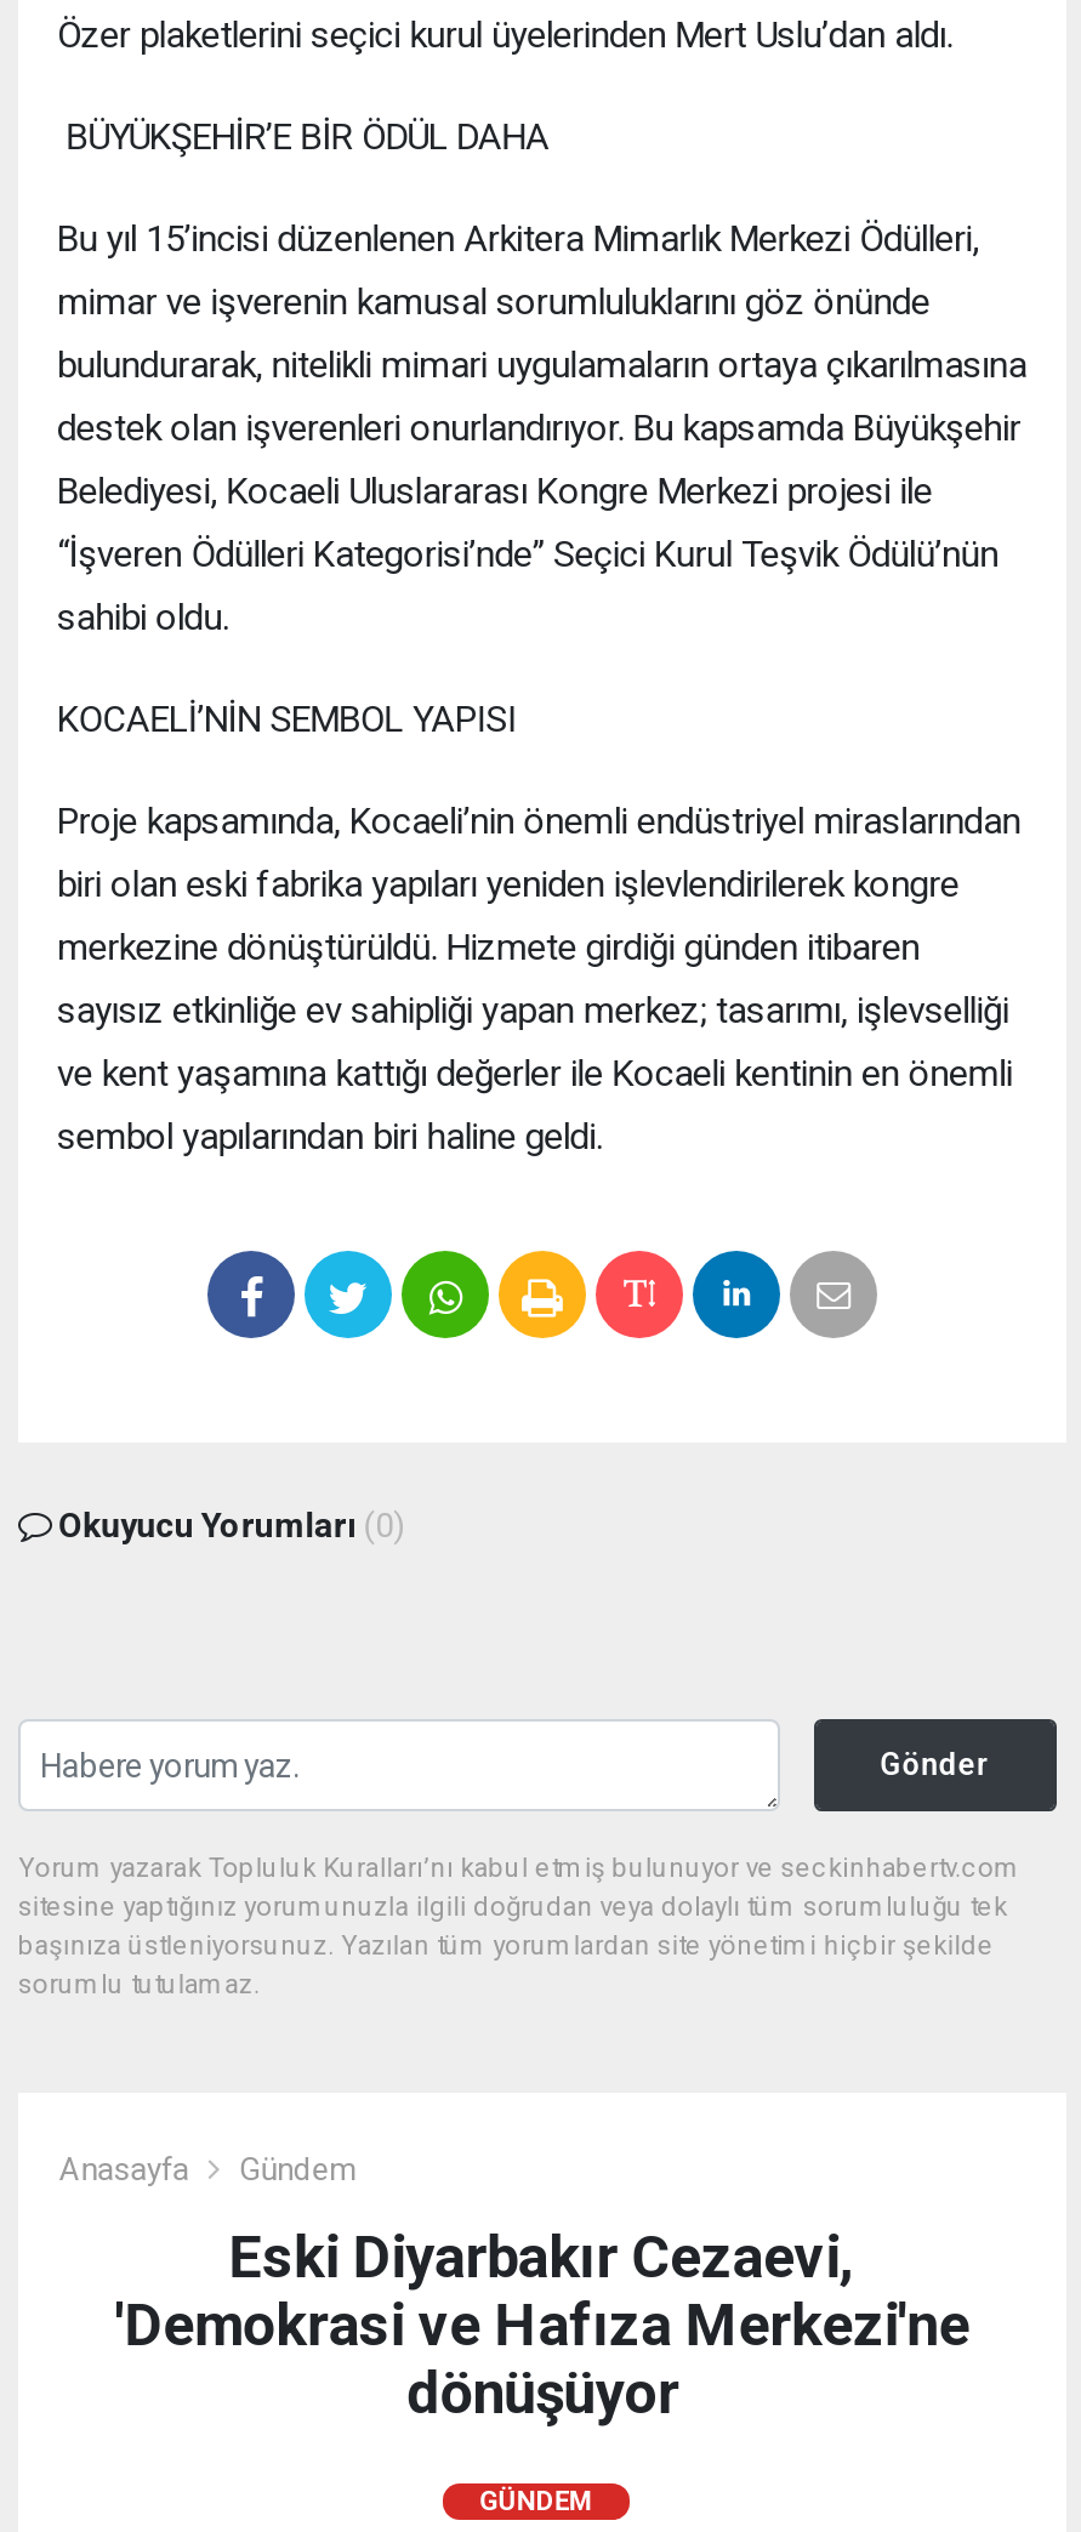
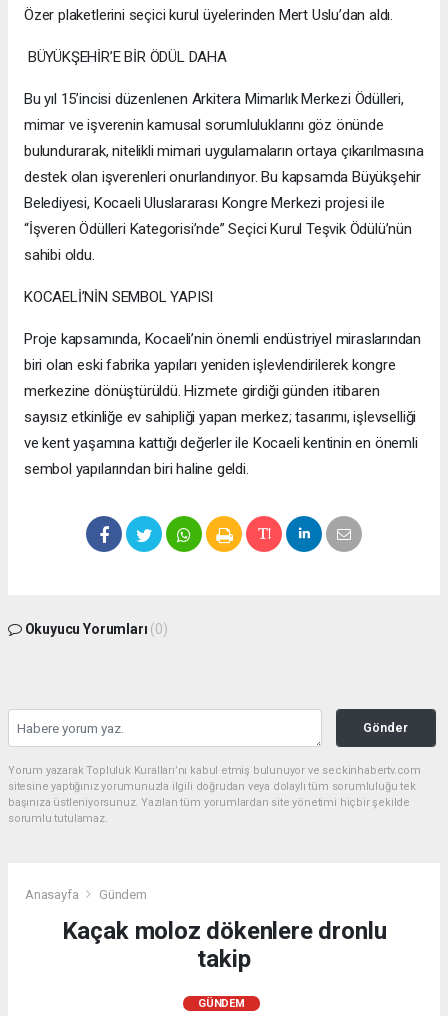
[115,2224,969,2428] Eski Diyarbakır Cezaevi, | 'Demokrasi ve Hafıza Merkezi'ne | dönüşüyor -> [62,917,386,973] Kaçak moloz dökenlere dronlu | takip

